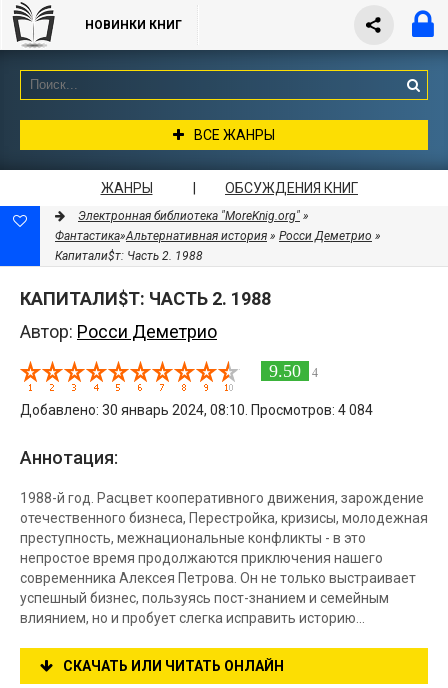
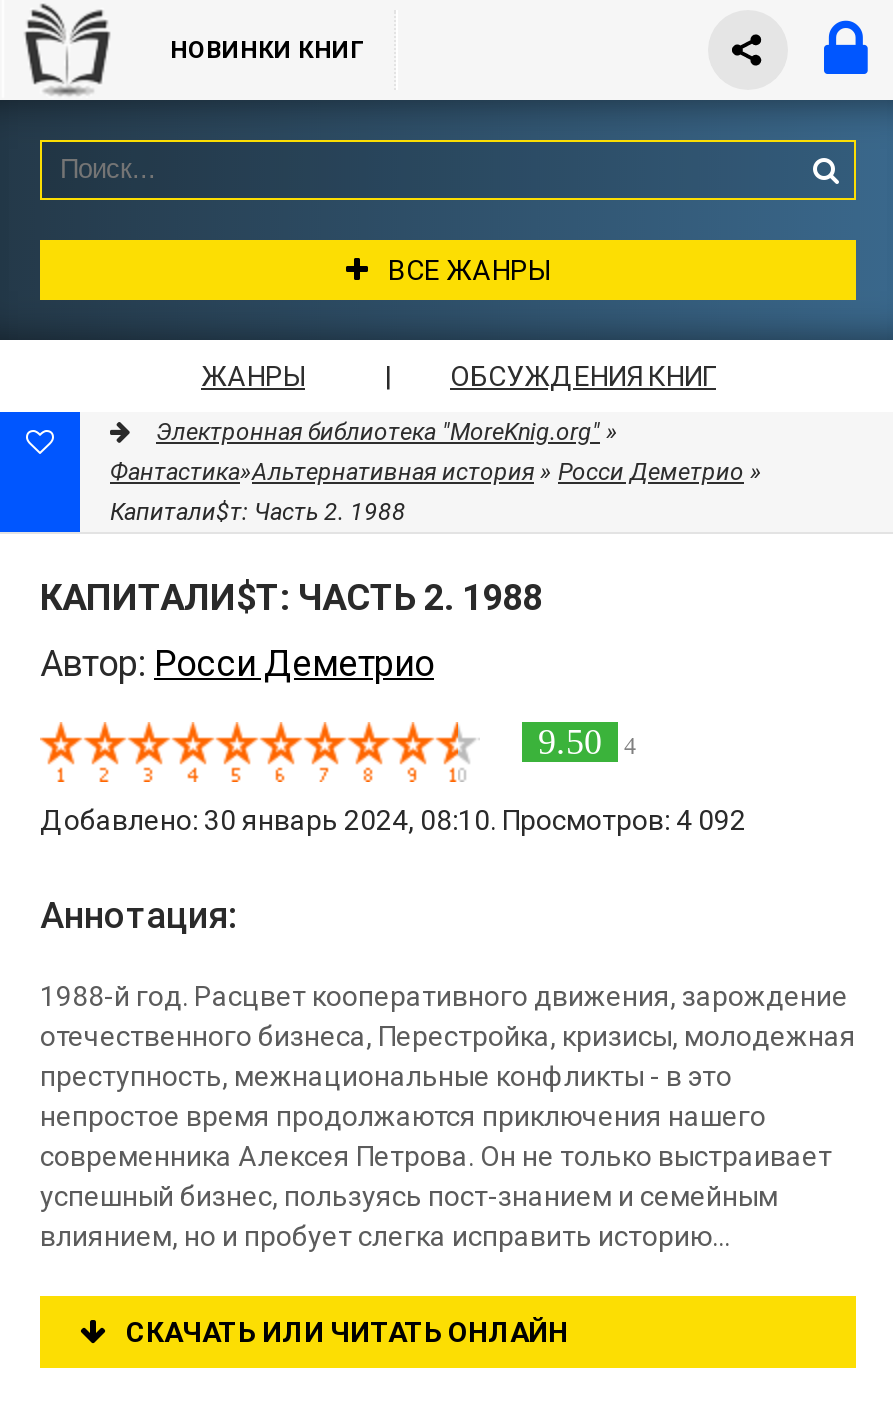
[20,402,373,418] Добавлено: 30 январь 2024, 08:10. Просмотров: 4 084 -> [40,804,746,836] Добавлено: 30 январь 2024, 08:10. Просмотров: 4 092

